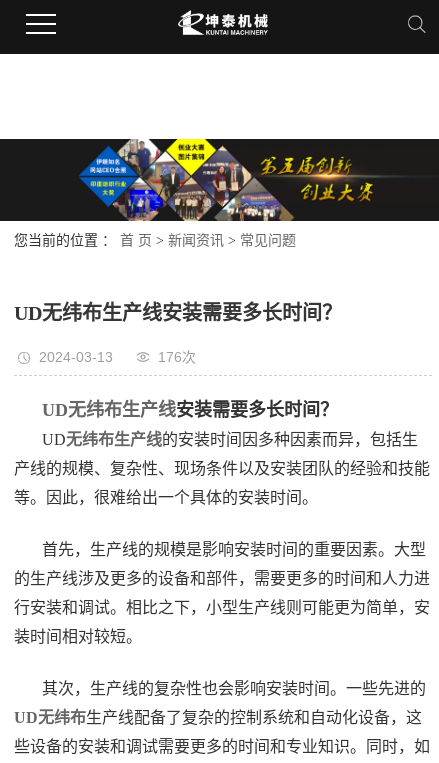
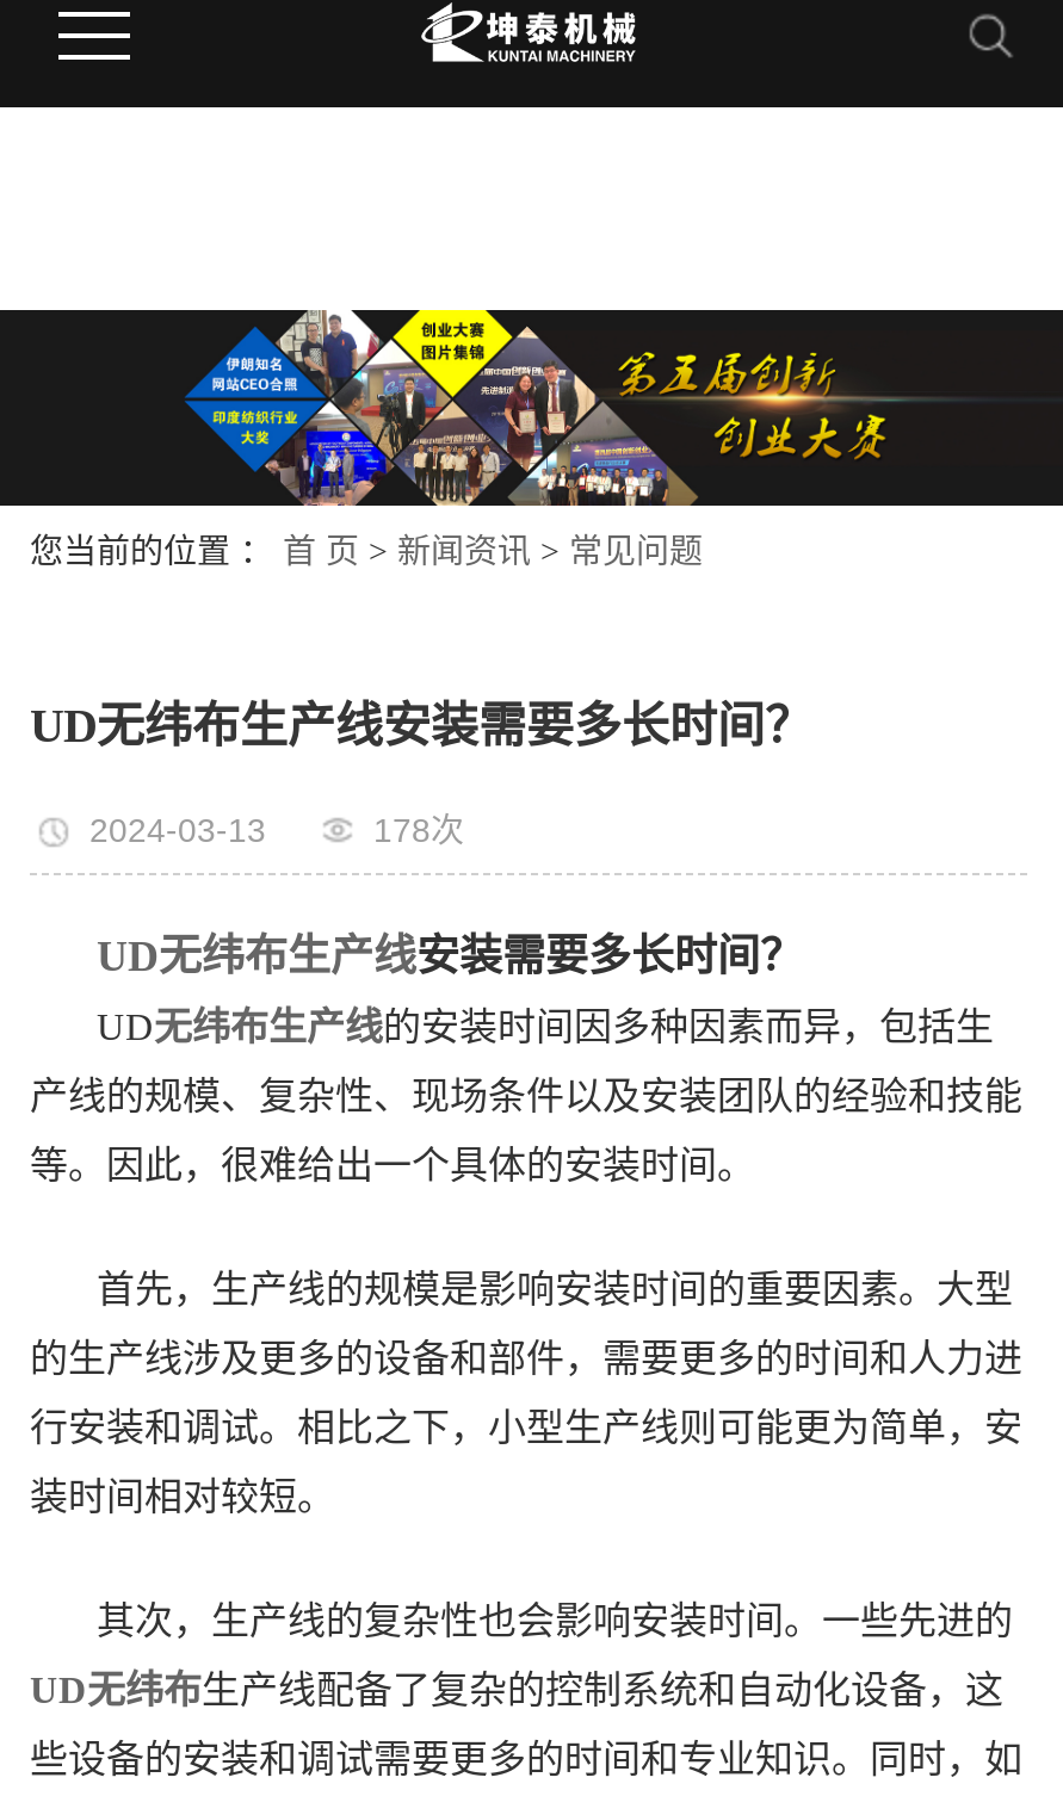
[158,349,196,365] 176次 -> [373,811,464,849] 178次

